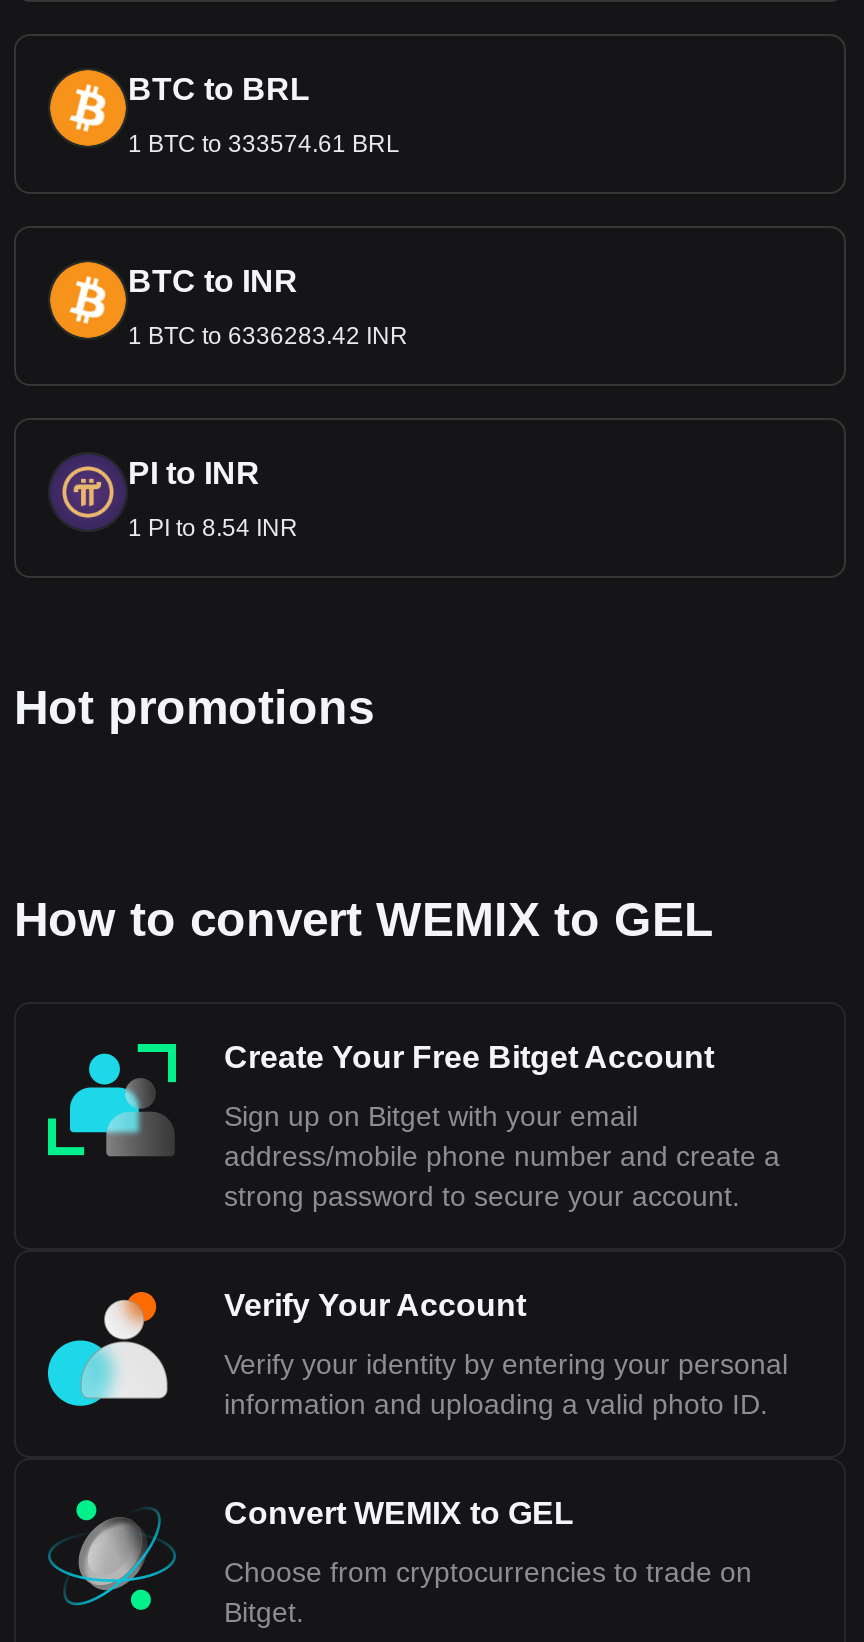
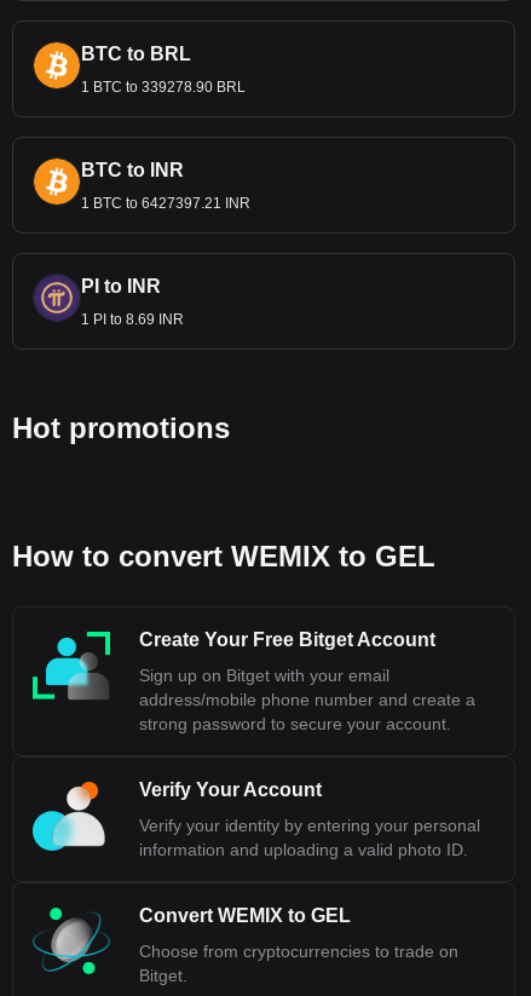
[128,130,400,158] 1 BTC to 333574.61 BRL -> [81,79,246,96] 1 BTC to 339278.90 BRL
[128,322,408,350] 1 BTC to 6336283.42 INR -> [81,195,250,212] 1 BTC to 6427397.21 INR
[128,514,298,542] 1 PI to 8.54 INR -> [81,311,184,328] 1 PI to 8.69 INR

